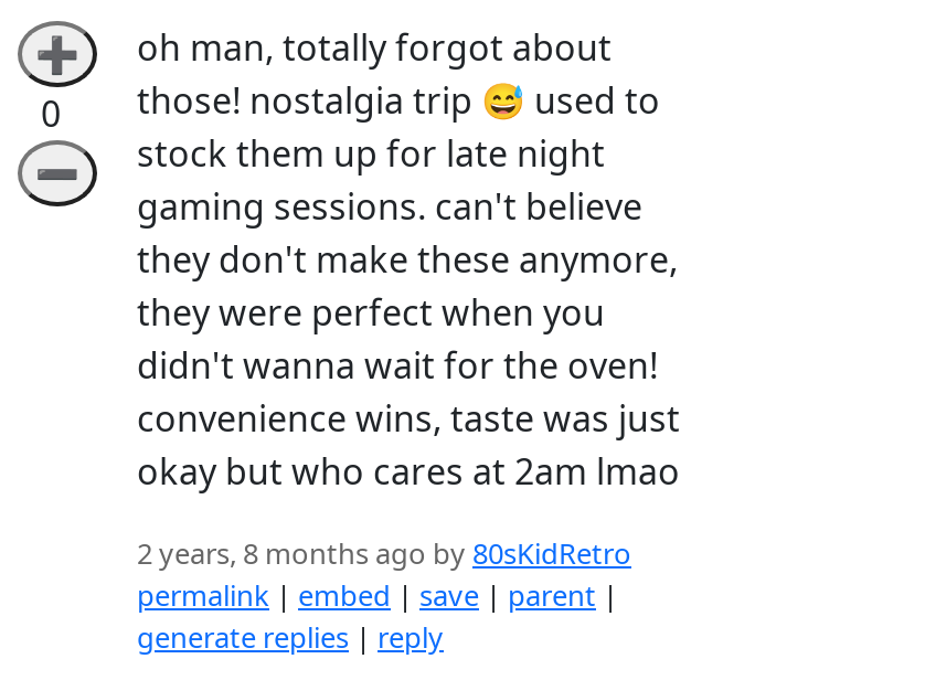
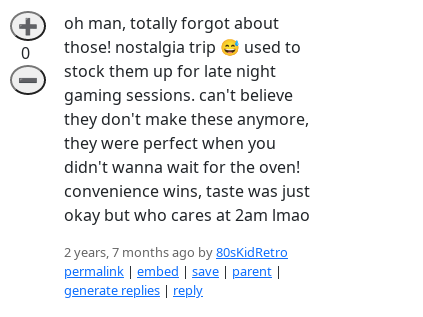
[137,532,631,572] 2 years, 8 months ago by 80sKidRetro -> [64,243,288,261] 2 years, 7 months ago by 80sKidRetro

